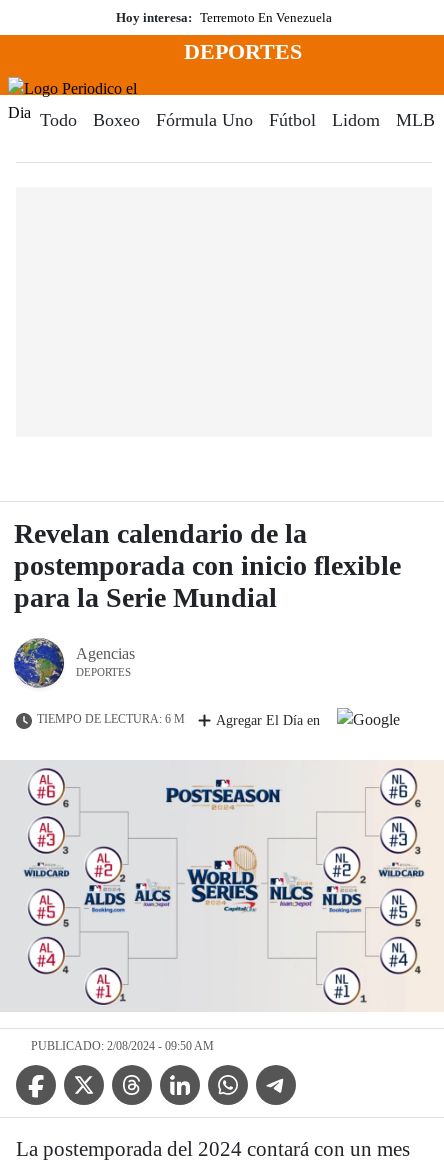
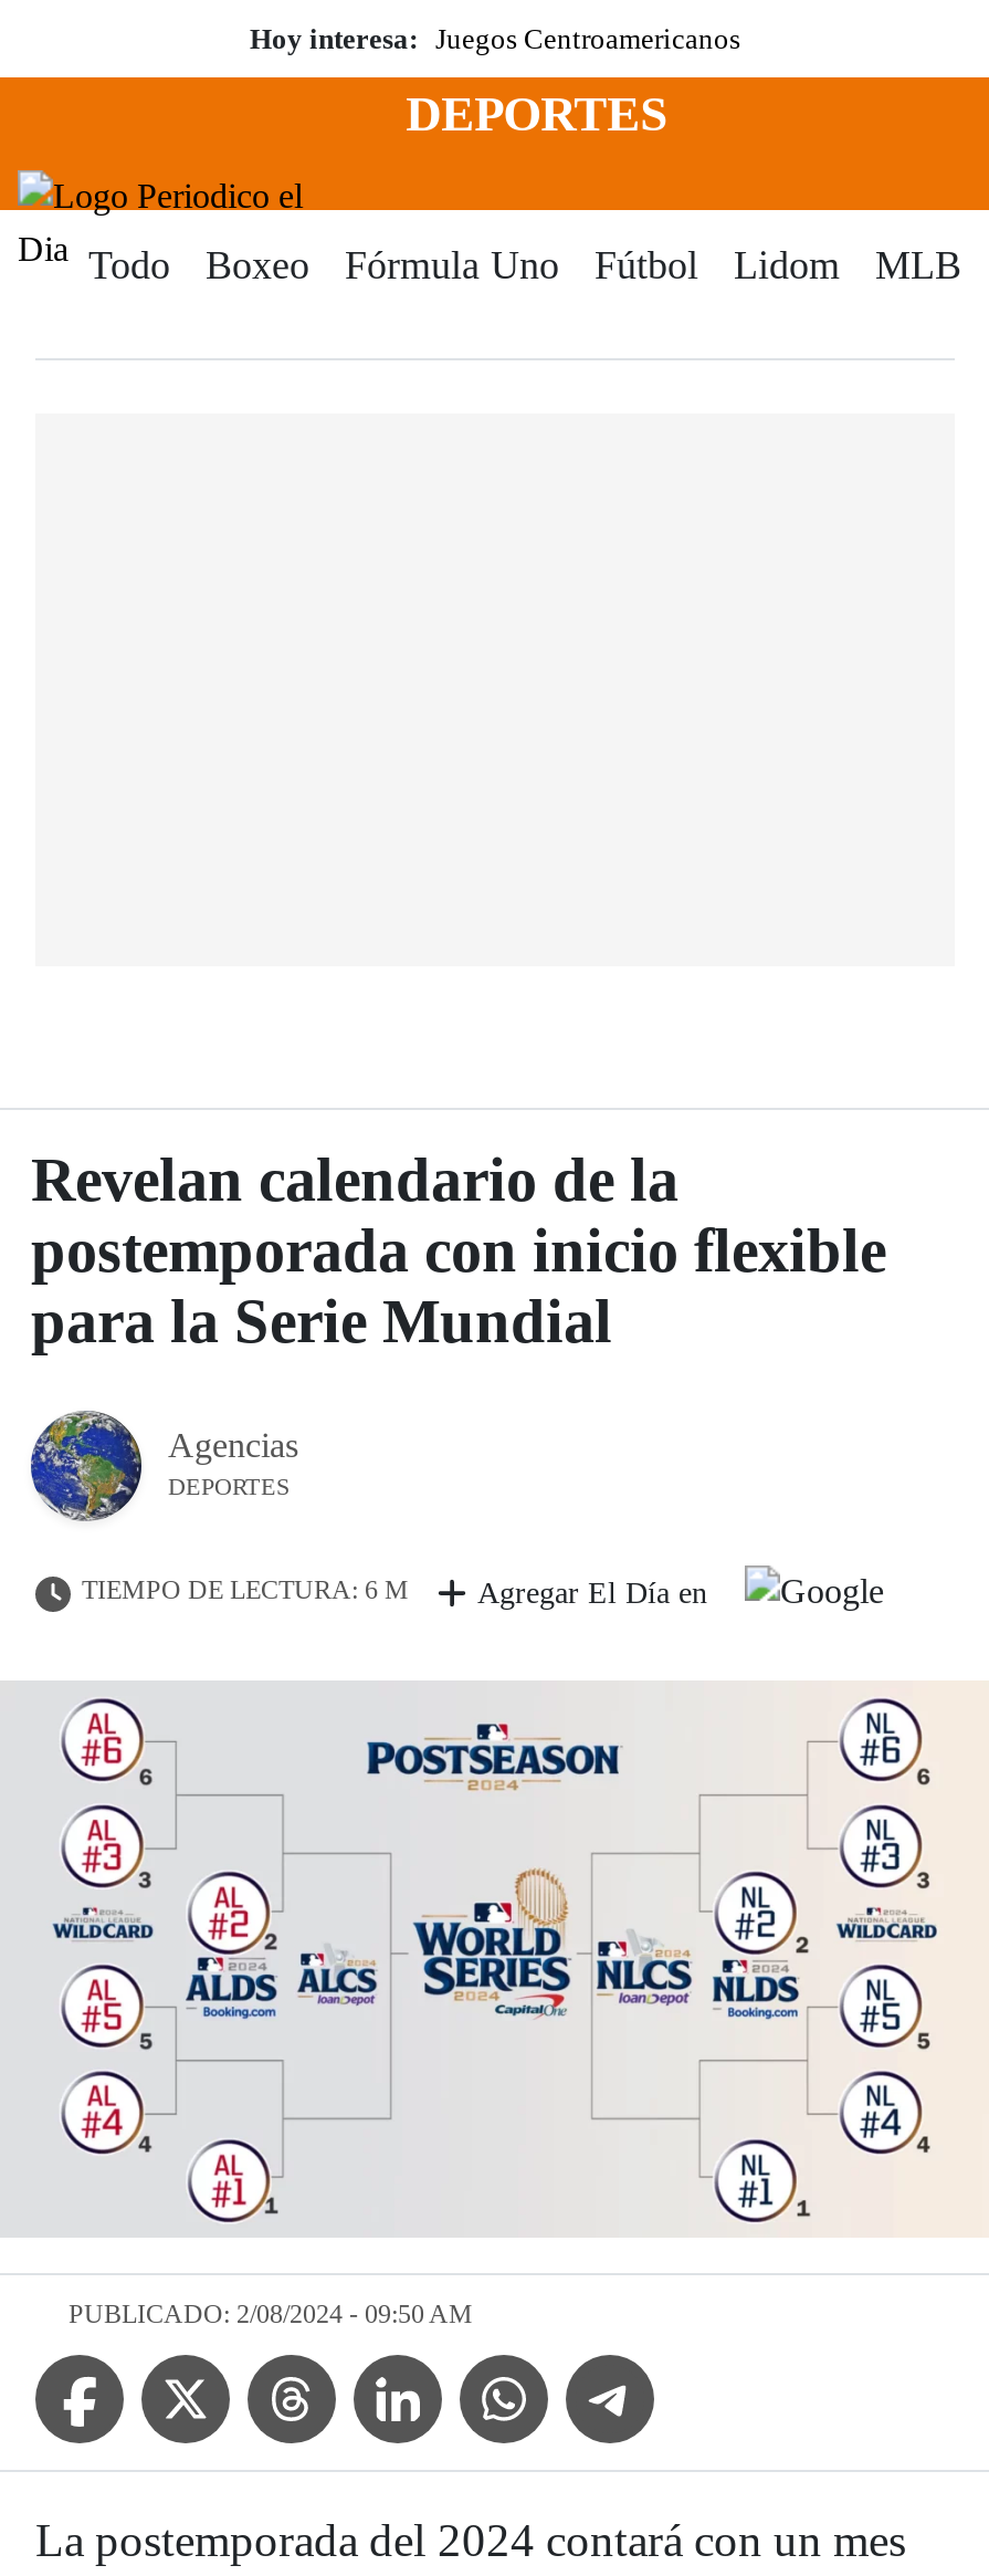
[116,10,332,25] Hoy interesa: Terremoto En Venezuela -> [250,22,740,55] Hoy interesa: Juegos Centroamericanos

